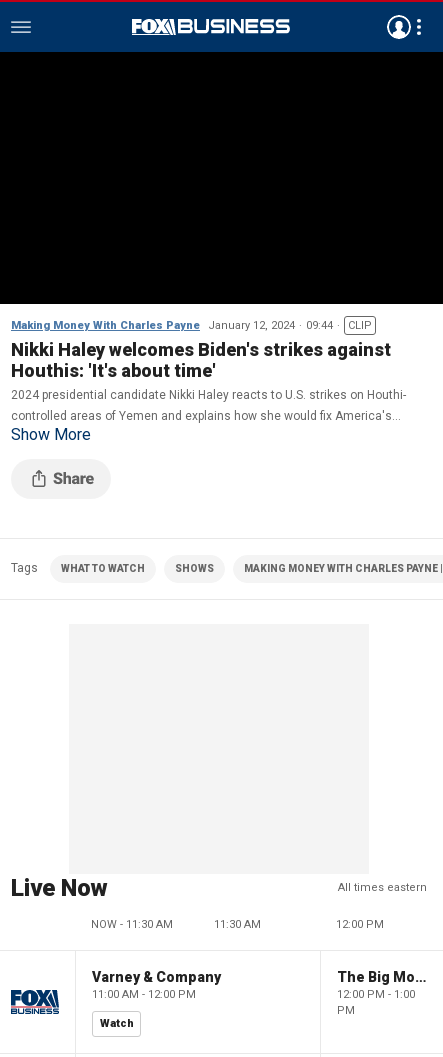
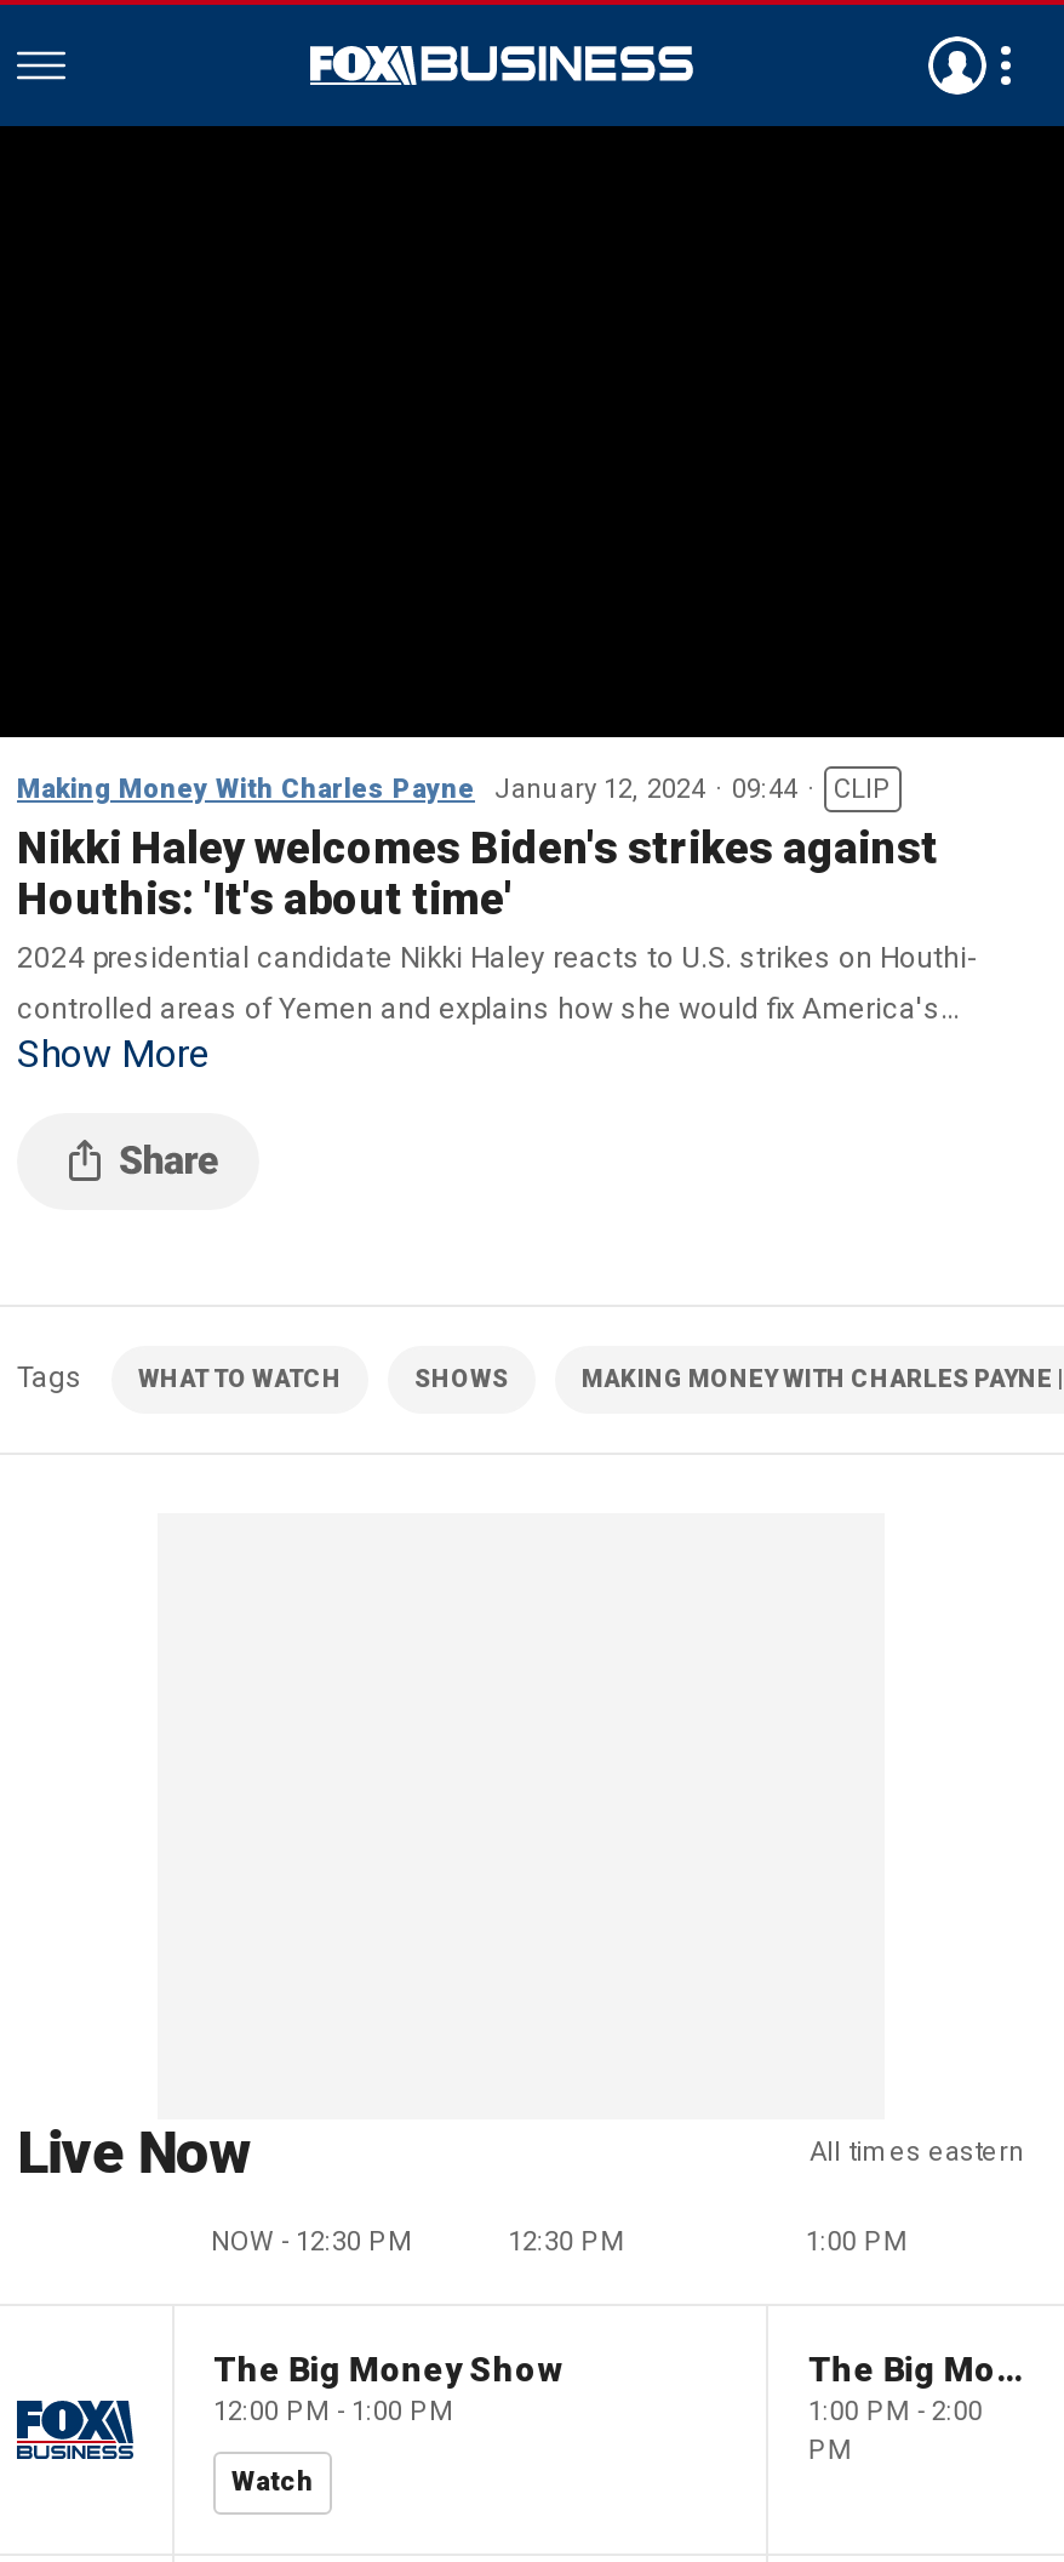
[91,918,384,931] NOW - 11:30 AM | 11:30 AM | 12:00 PM -> [211,2226,907,2258] NOW - 12:30 PM | 12:30 PM | 1:00 PM
[92,969,220,1001] Varney & Company | 11:00 AM - 12:00 PM -> [213,2350,561,2427] The Big Money Show | 12:00 PM - 1:00 PM
[337,988,415,1001] 12:00 PM - 1:00 -> [808,2396,982,2427] 1:00 PM - 2:00

